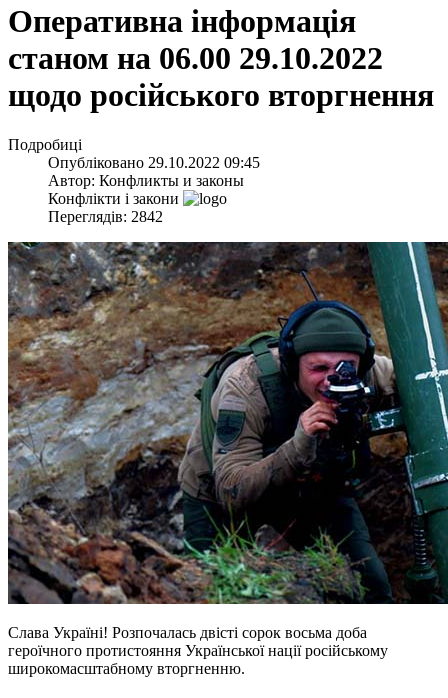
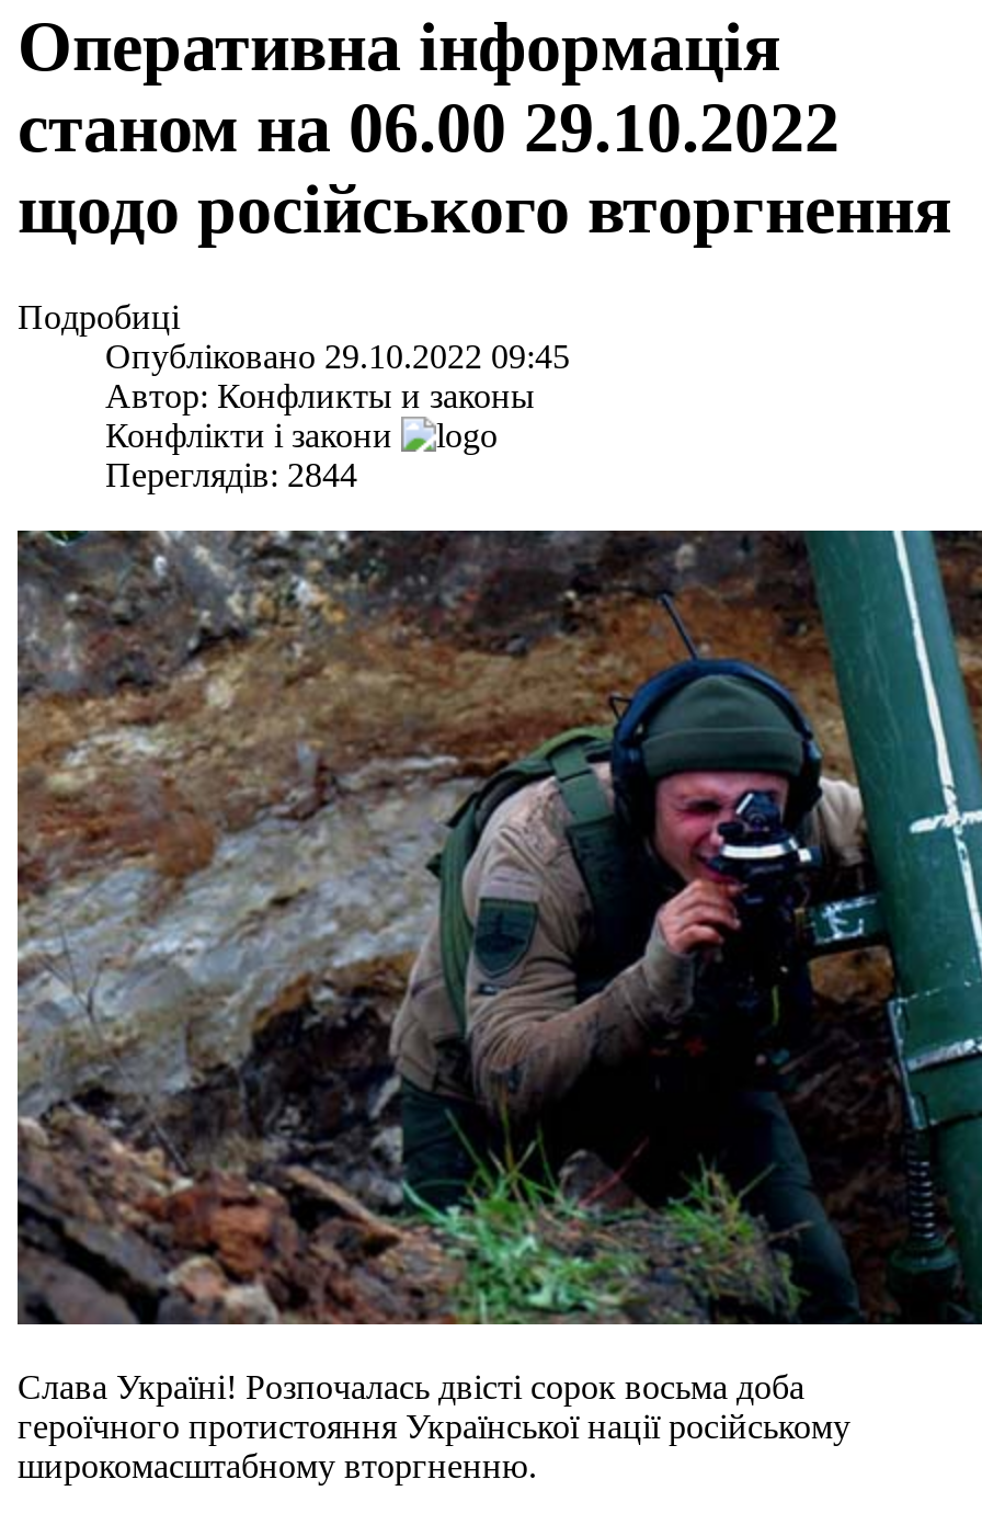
[48,208,163,225] Переглядів: 2842 -> [105,456,357,493] Переглядів: 2844

